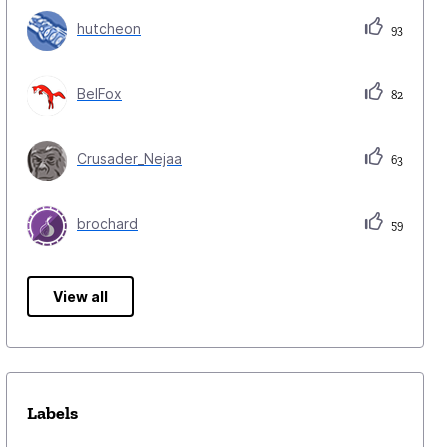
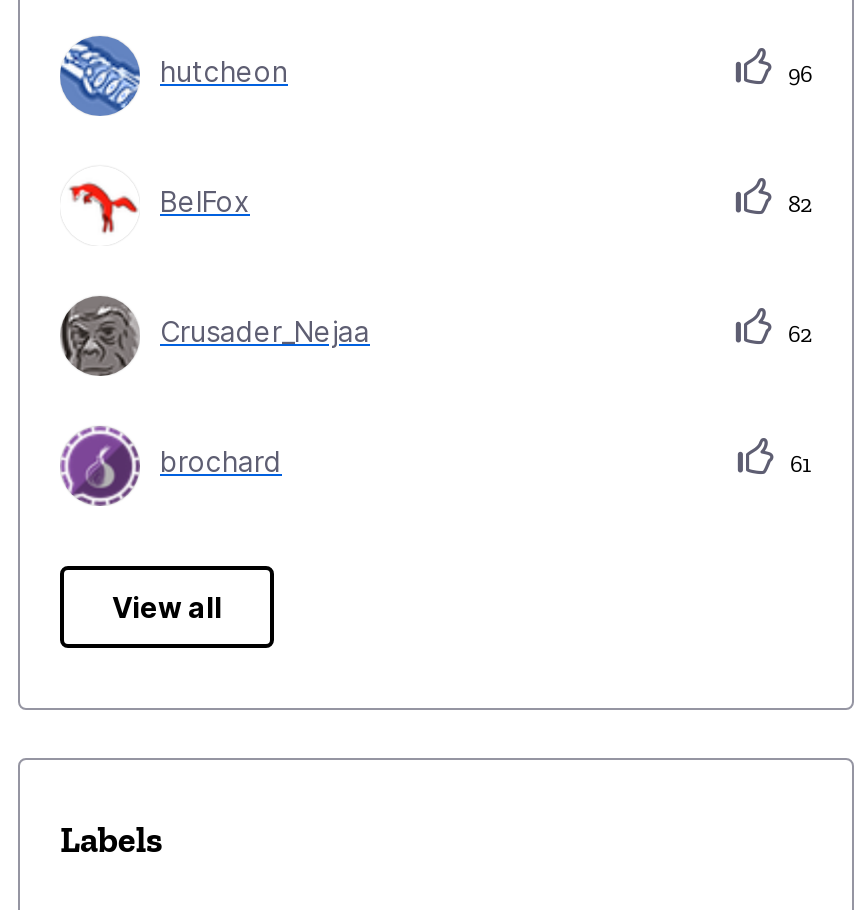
[388,23,403,37] 93 -> [782,61,812,89] 96
[388,153,403,167] 63 -> [782,321,812,349] 62
[388,218,403,232] 59 -> [784,451,812,479] 61

